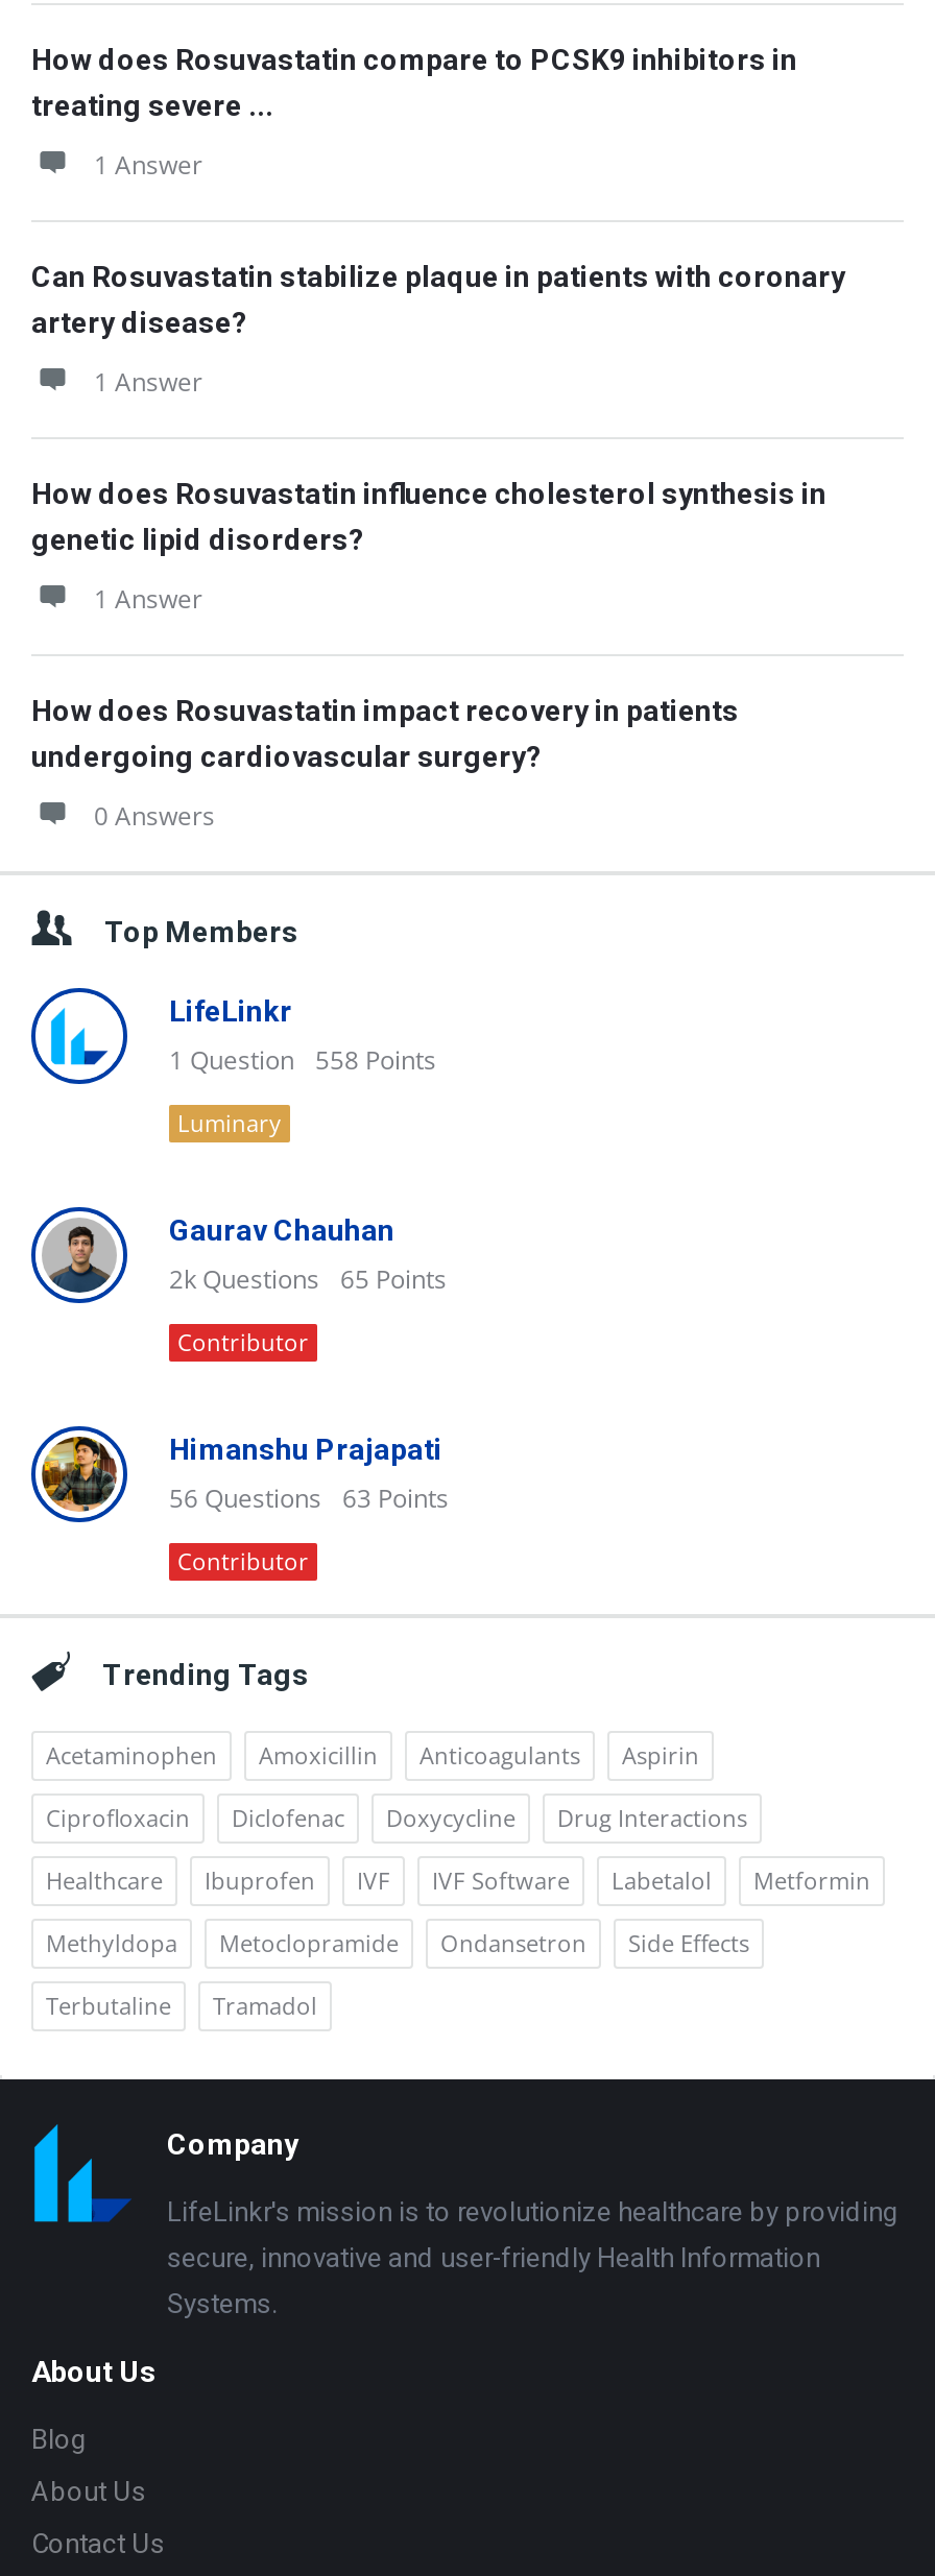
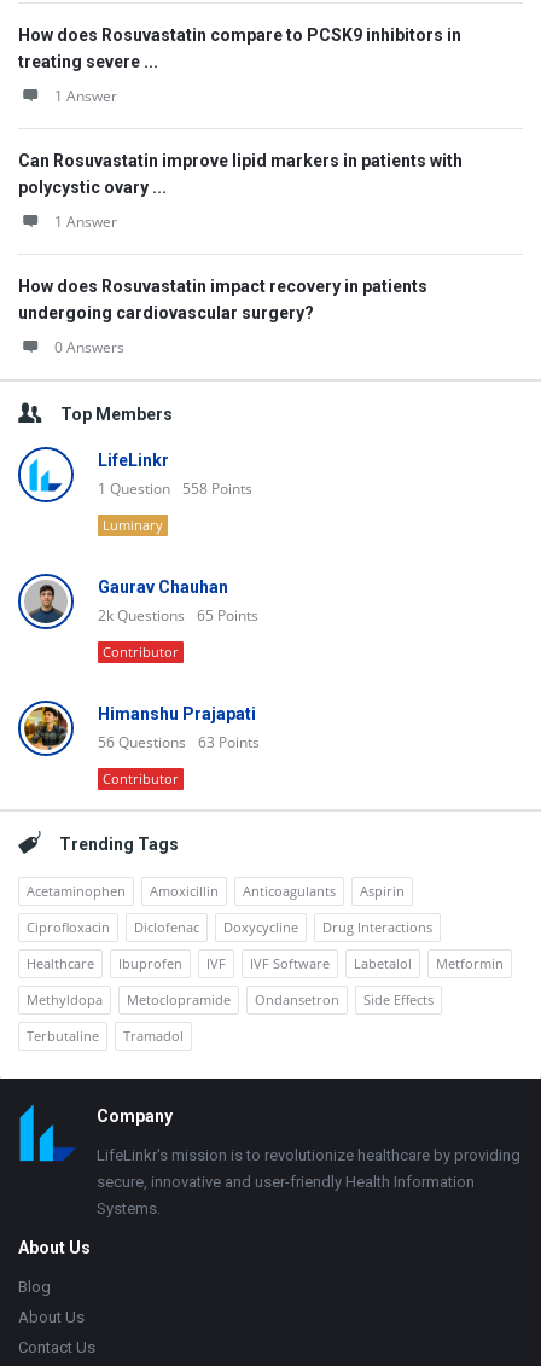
[31,261,845,557] Can Rosuvastatin stabilize plaque in patients with coronary | artery disease? | 1 Answer | How does Rosuvastatin influence cholesterol synthesis in | genetic lipid disorders? -> [18,151,463,197] Can Rosuvastatin improve lipid markers in patients with | polycystic ovary ...

